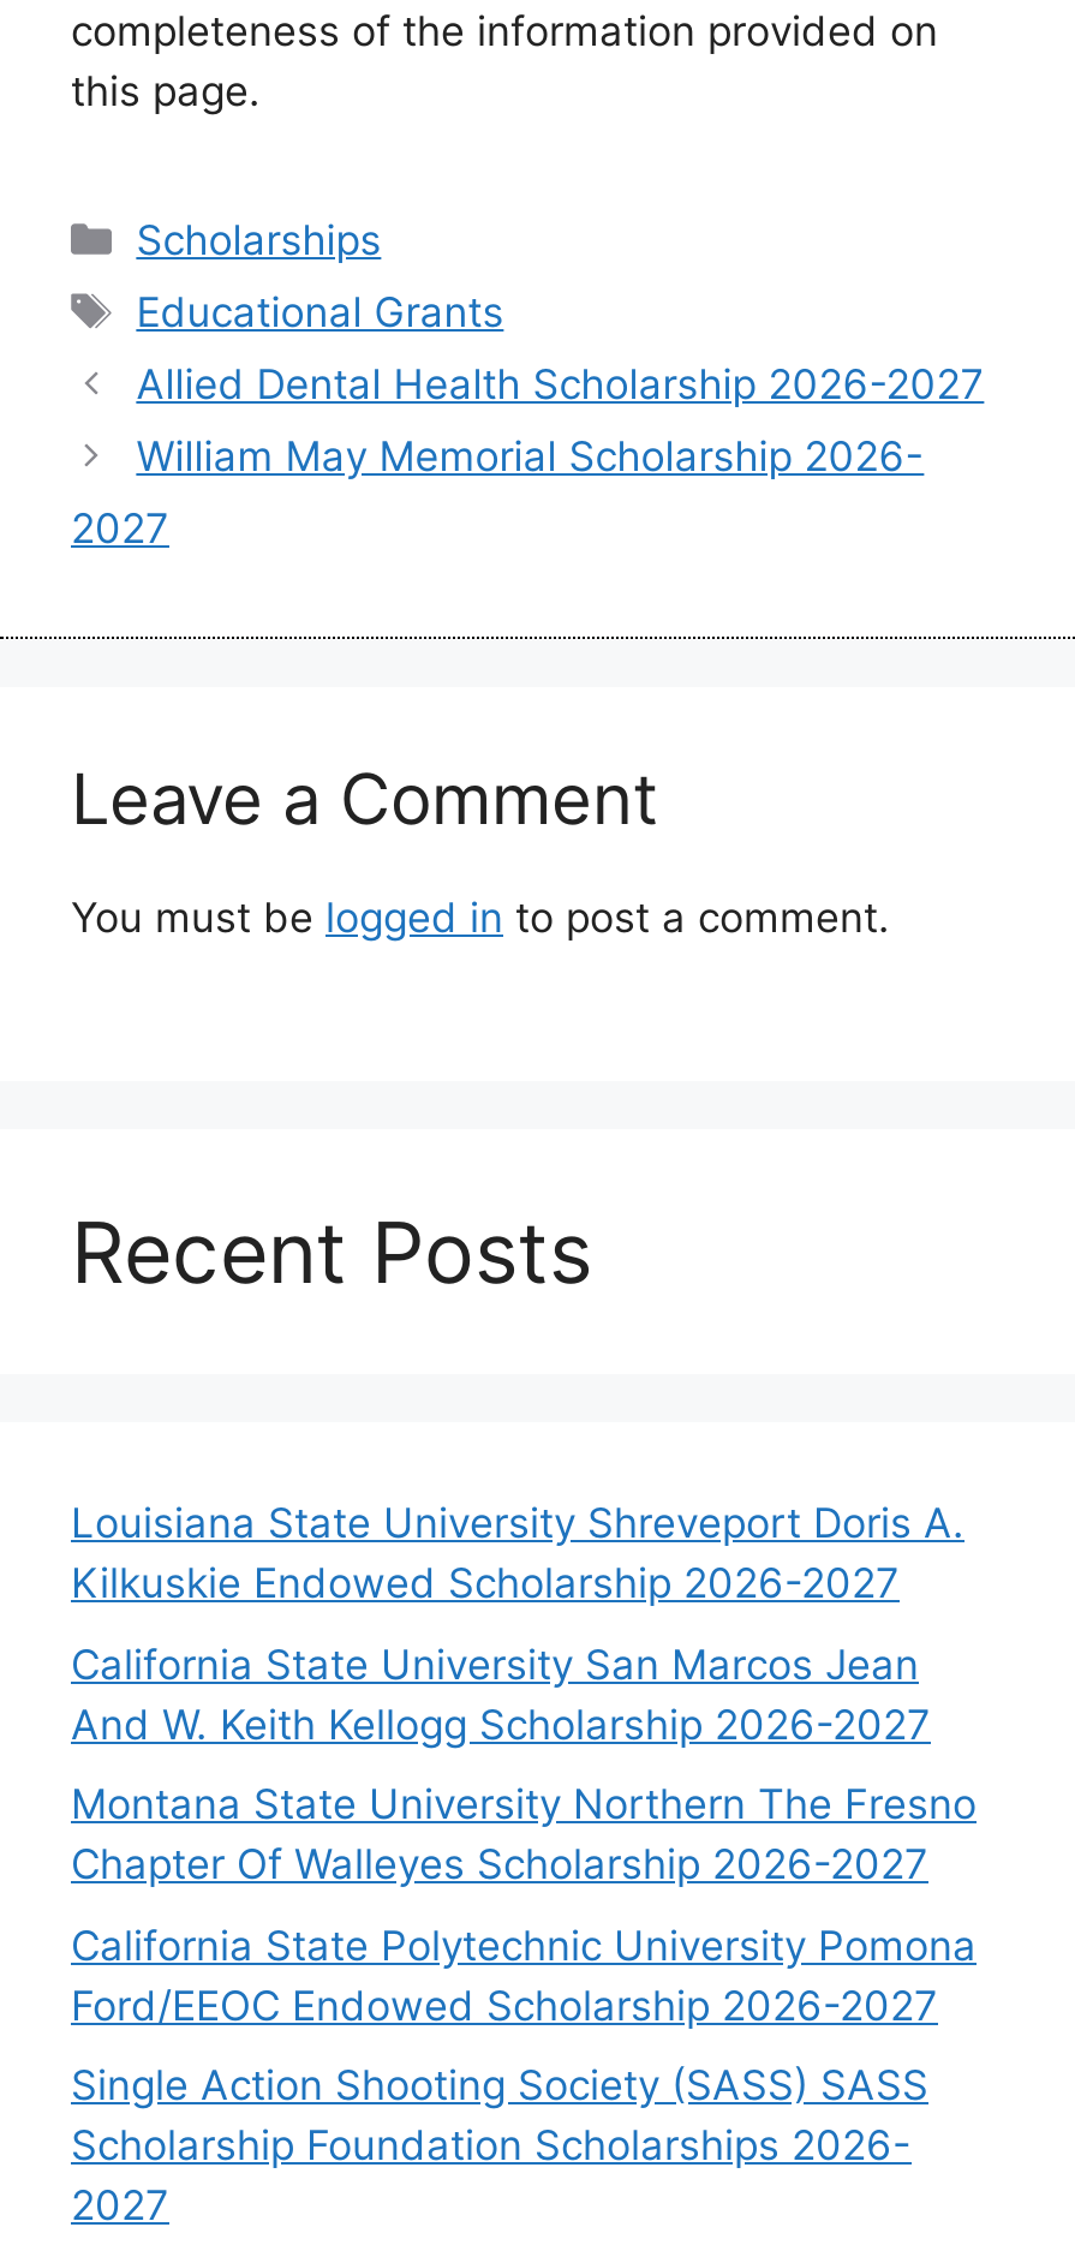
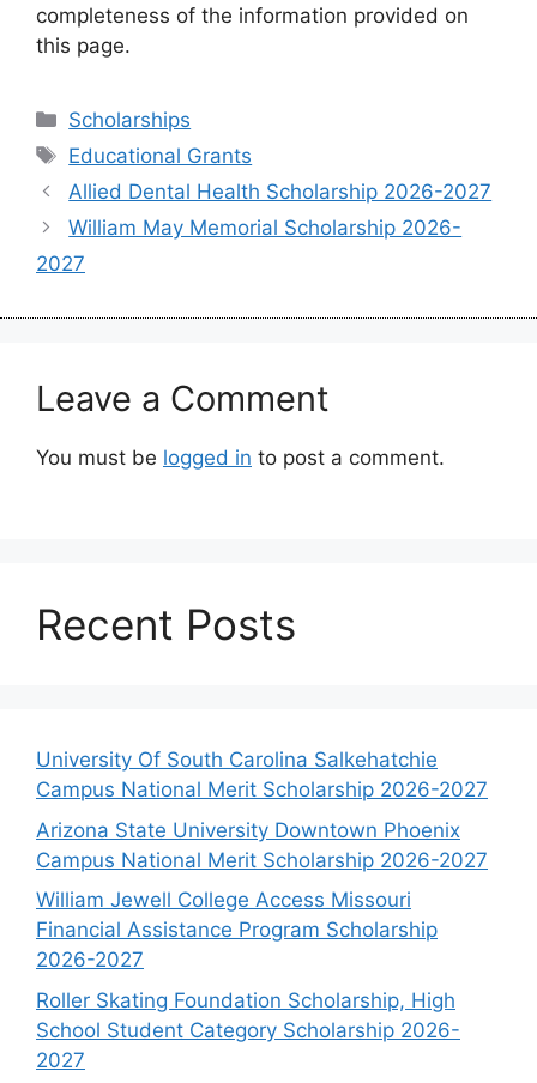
[71,1500,977,2170] Louisiana State University Shreveport Doris A. | Kilkuskie Endowed Scholarship 2026-2027 | California State University San Marcos Jean | And W. Keith Kellogg Scholarship 2026-2027 | Montana State University Northern The Fresno | Chapter Of Walleyes Scholarship 2026-2027 | California State Polytechnic University Pomona | Ford/EEOC Endowed Scholarship 2026-2027 | Single Action Shooting Society (SASS) SASS | Scholarship Foundation Scholarships 2026- -> [36,748,488,1042] University Of South Carolina Salkehatchie | Campus National Merit Scholarship 2026-2027 | Arizona State University Downtown Phoenix | Campus National Merit Scholarship 2026-2027 | William Jewell College Access Missouri | Financial Assistance Program Scholarship | 2026-2027 | Roller Skating Foundation Scholarship, High | School Student Category Scholarship 2026-

